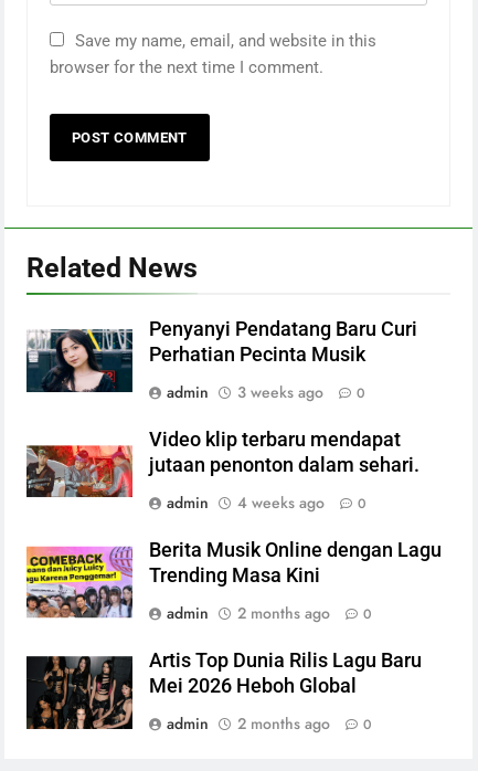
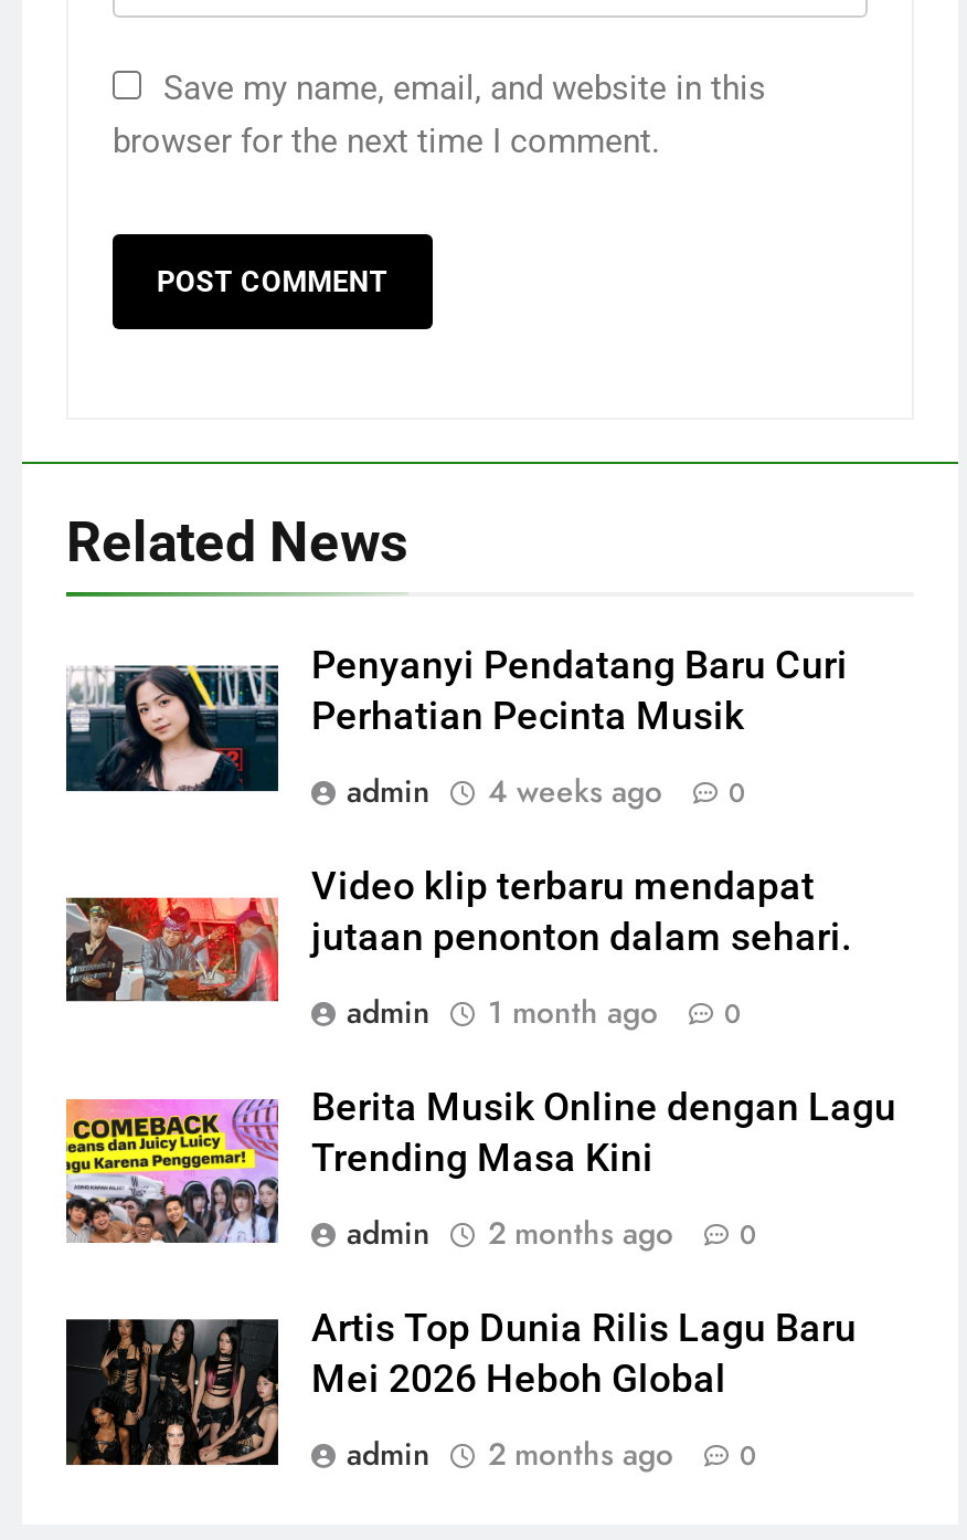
[167,381,365,403] admin 3 weeks ago 0 -> [347,768,746,812] admin 4 weeks ago 0
[167,491,367,513] admin 4 weeks ago 0 -> [347,989,742,1033] admin 1 month ago 0

